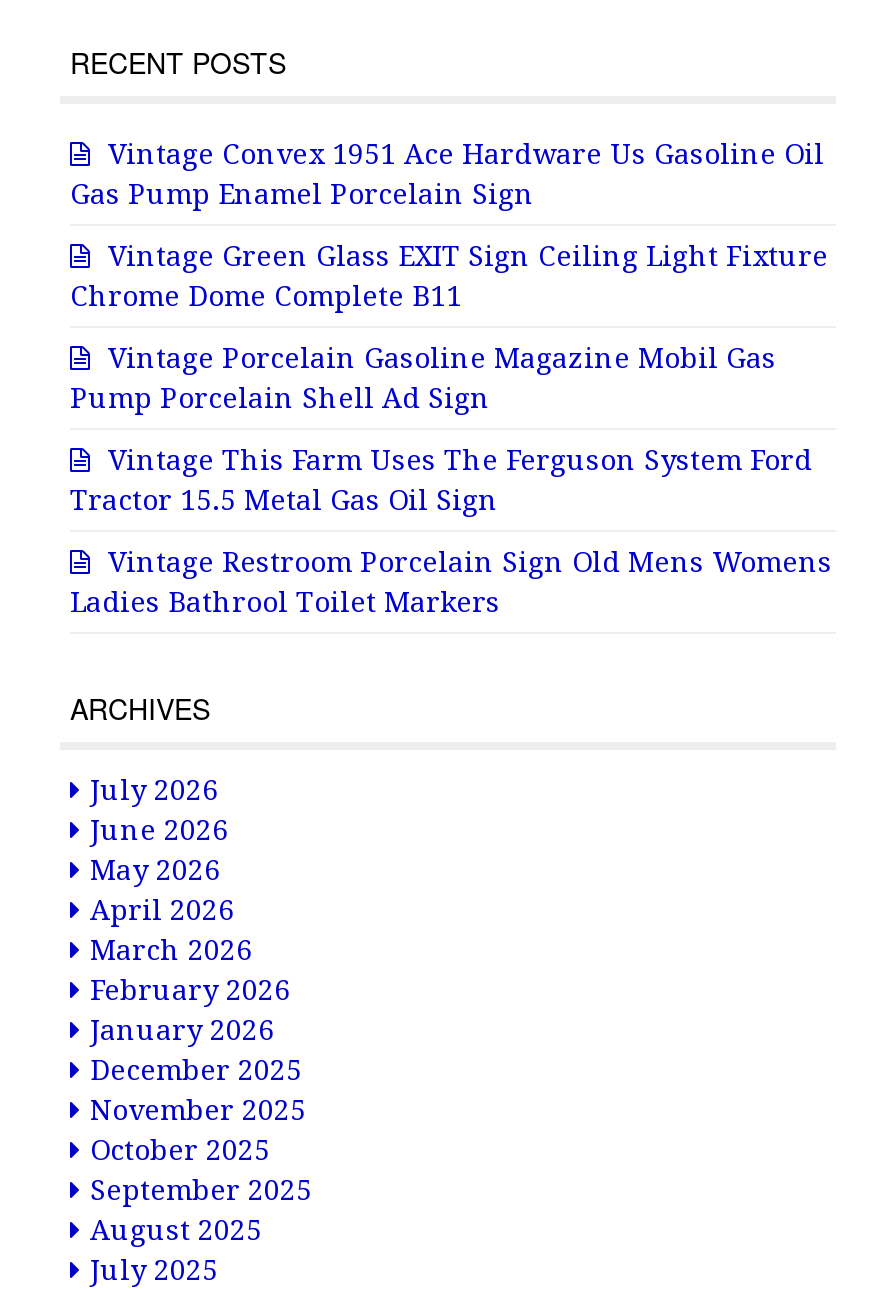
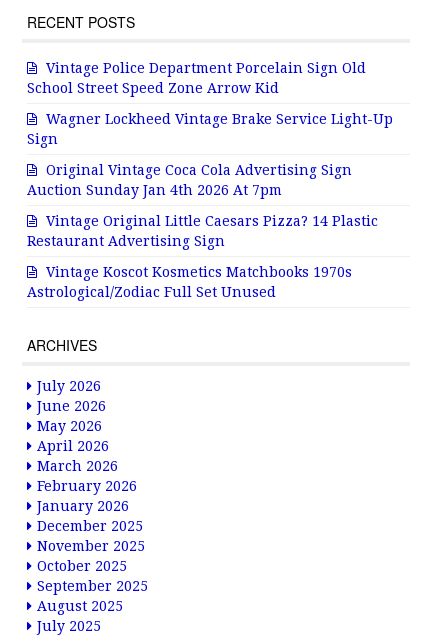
[70,138,824,210] Vintage Convex 1951 Ace Hardware Us Gasoline Oil | Gas Pump Enamel Porcelain Sign -> [27,60,366,96] Vintage Police Department Porcelain Sign Old | School Street Speed Zone Arrow Kid
[70,240,828,312] Vintage Green Glass EXIT Sign Ceiling Light Fixture | Chrome Dome Complete B11 -> [27,111,393,147] Wagner Lockheed Vintage Brake Service Light-Up | Sign
[70,342,776,414] Vintage Porcelain Gasoline Magazine Mobil Gas | Pump Porcelain Shell Ad Sign -> [27,162,352,198] Original Vintage Coca Cola Advertising Sign | Auction Sunday Jan 4th 2026 At 7pm
[70,444,812,516] Vintage This Farm Uses The Ferguson System Ford | Tractor 15.5 Metal Gas Oil Sign -> [27,213,378,249] Vintage Original Little Caesars Pizza? 14 Plastic | Restaurant Advertising Sign
[70,546,832,618] Vintage Restroom Porcelain Sign Old Mens Womens | Ladies Bathrool Toilet Markers -> [27,264,352,300] Vintage Koscot Kosmetics Matchbooks 1970s | Astrological/Zodiac Full Set Unused

